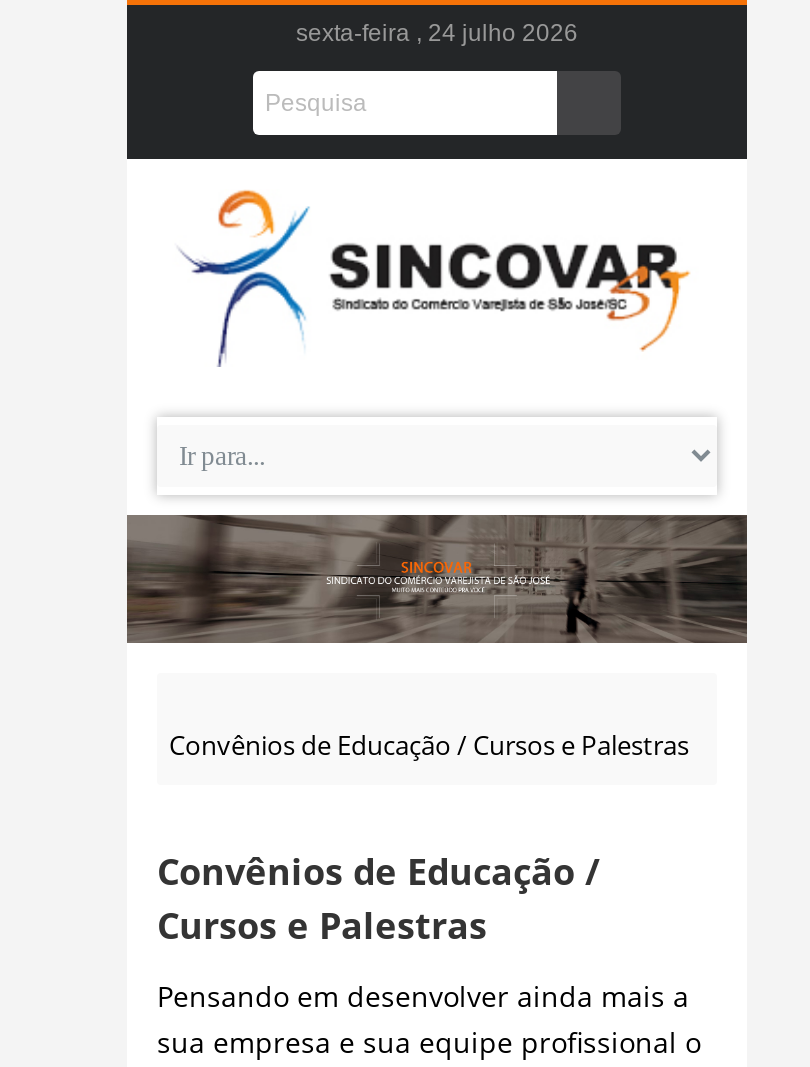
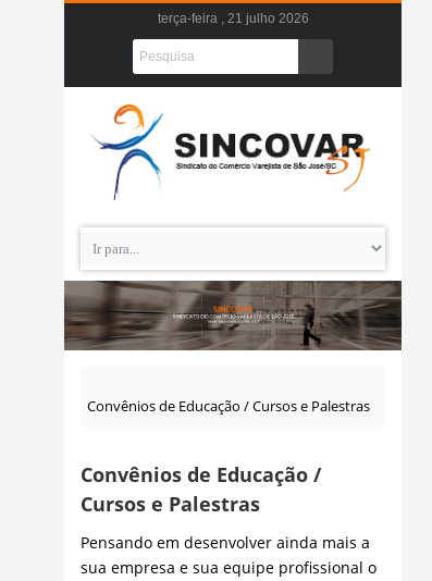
[296,19,578,47] sexta-feira , 24 julho 2026 -> [157,11,308,26] terça-feira , 21 julho 2026

